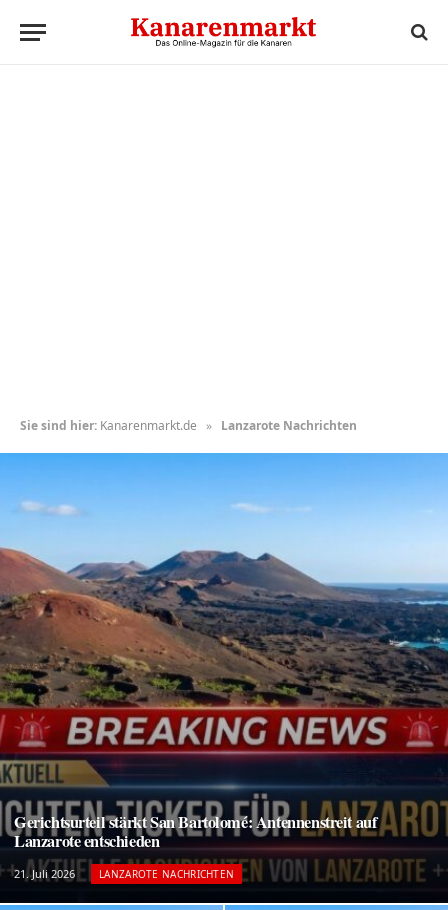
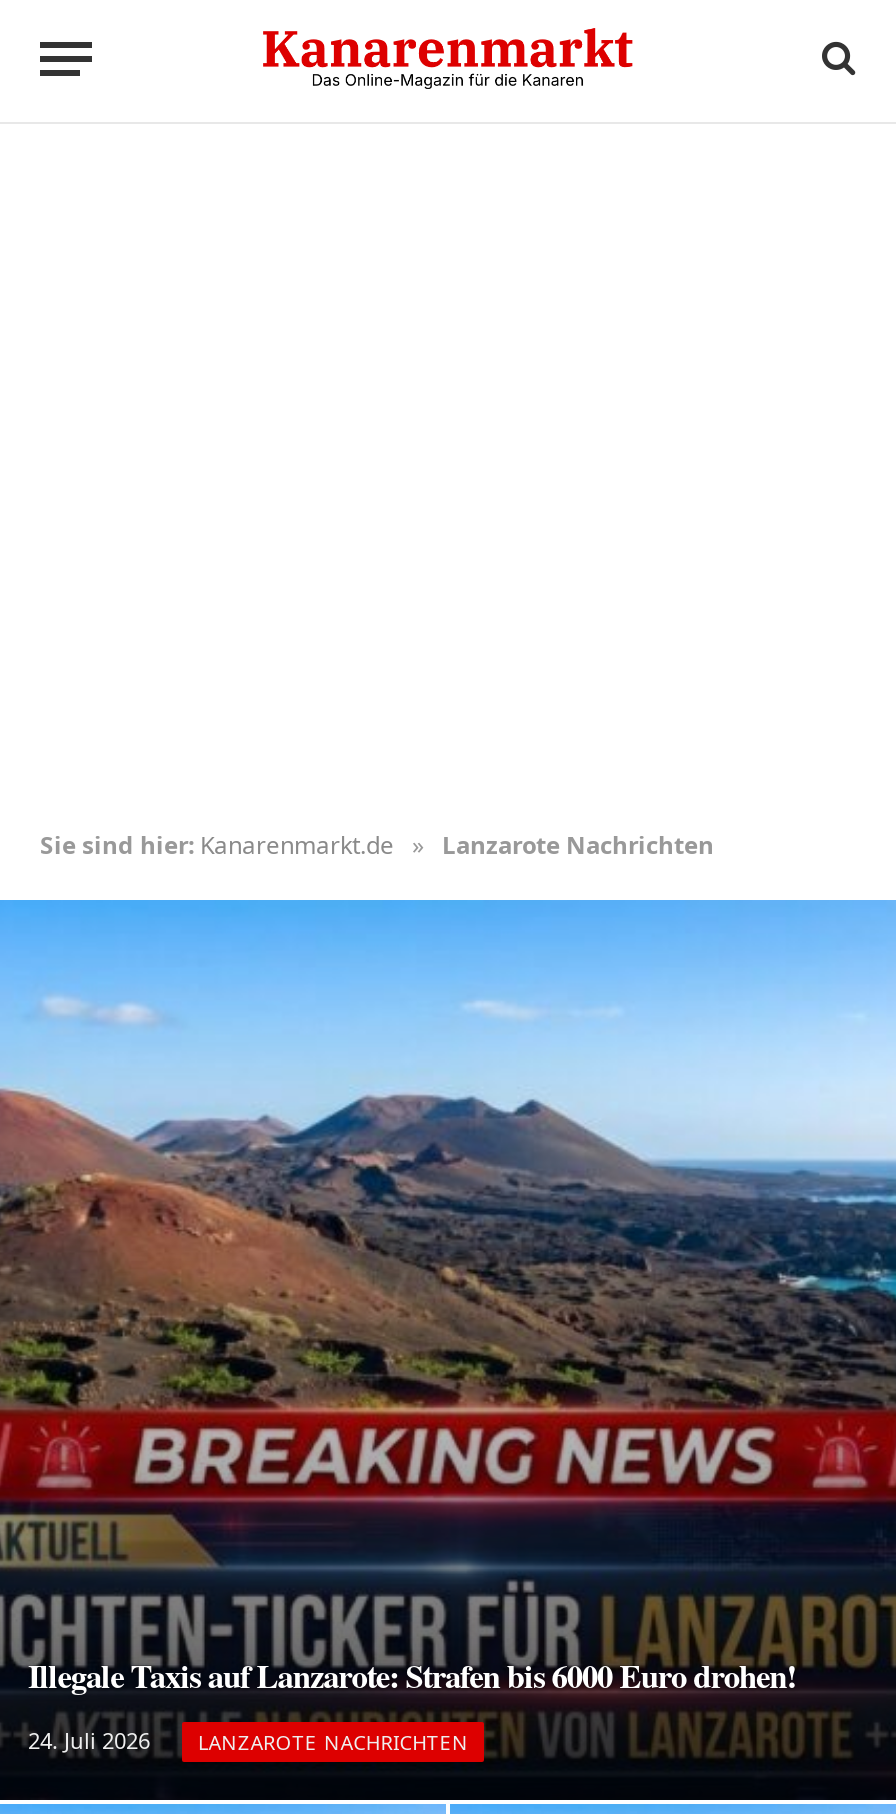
[14,810,376,853] Gerichtsurteil stärkt San Bartolomé: Antennenstreit auf | Lanzarote entschieden -> [28,1652,796,1700] Illegale Taxis auf Lanzarote: Strafen bis 6000 Euro drohen!
[14,866,234,881] 21. Juli 2026 LANZAROTE NACHRICHTEN -> [28,1725,469,1756] 24. Juli 2026 LANZAROTE NACHRICHTEN

